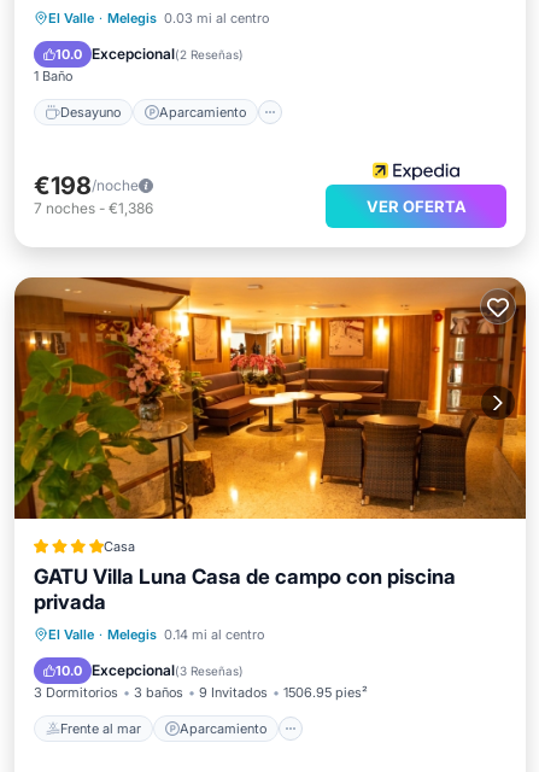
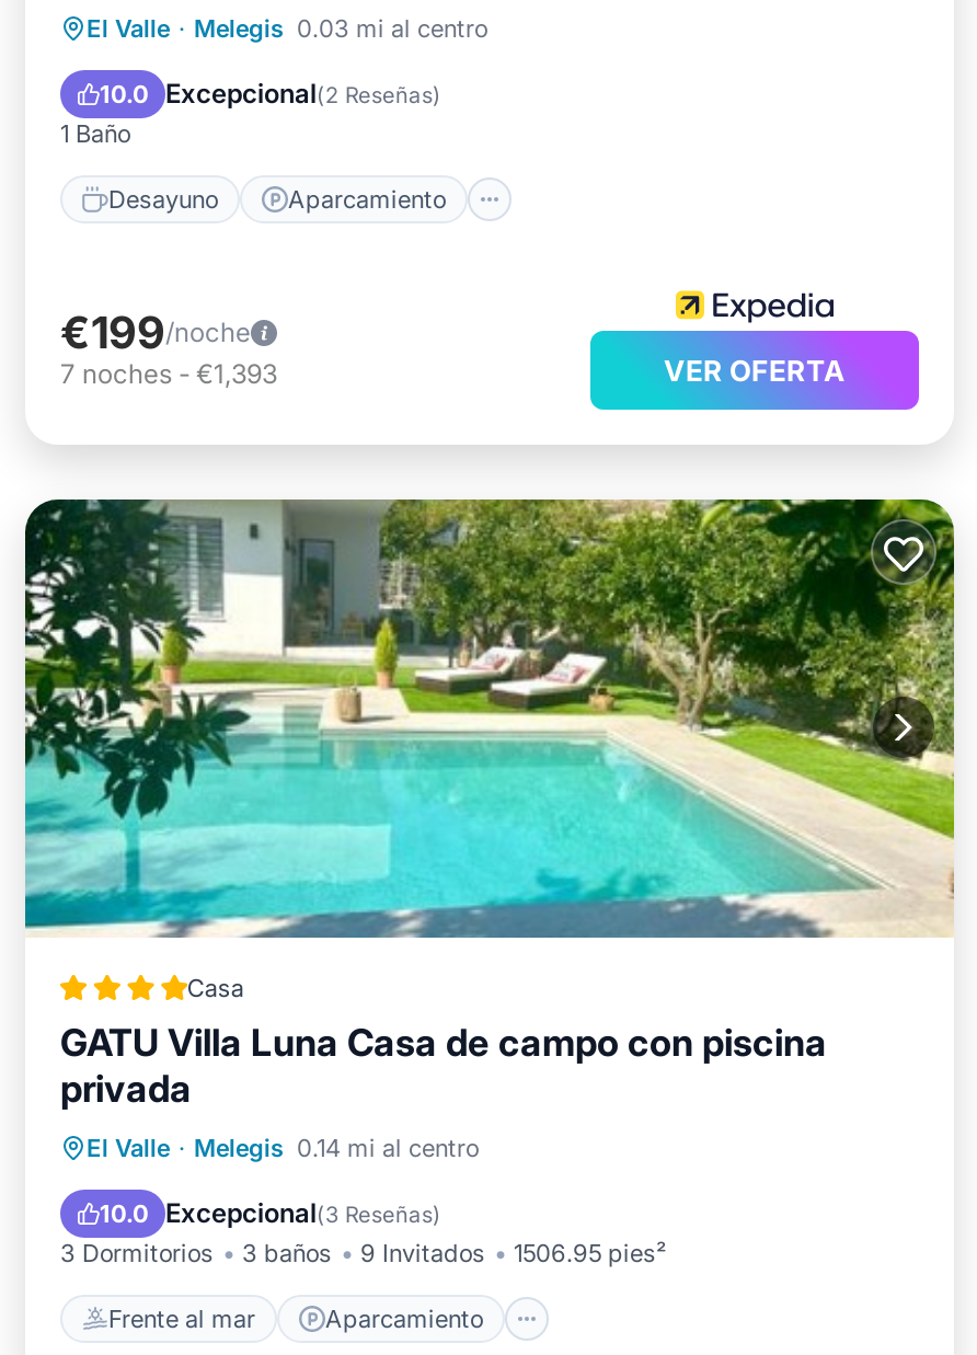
[34,171,139,200] €198/noche -> [60,307,251,359] €199/noche
[34,199,153,217] 7 noches - €1,386 -> [60,357,277,390] 7 noches - €1,393
[13,276,527,520] [image] -> [23,497,956,940] [image]

